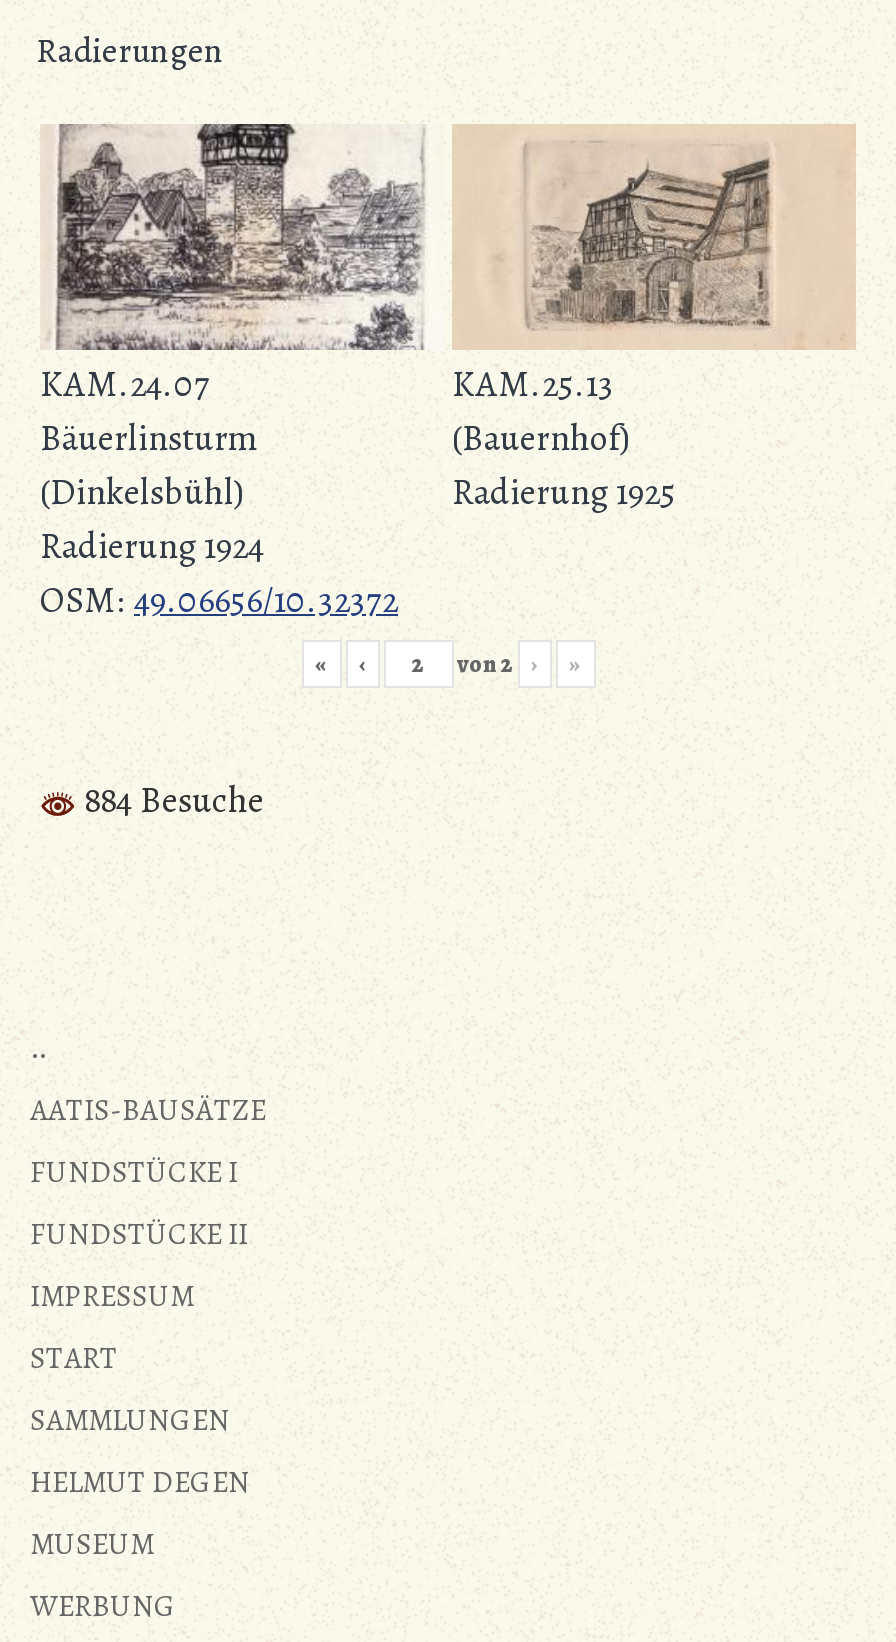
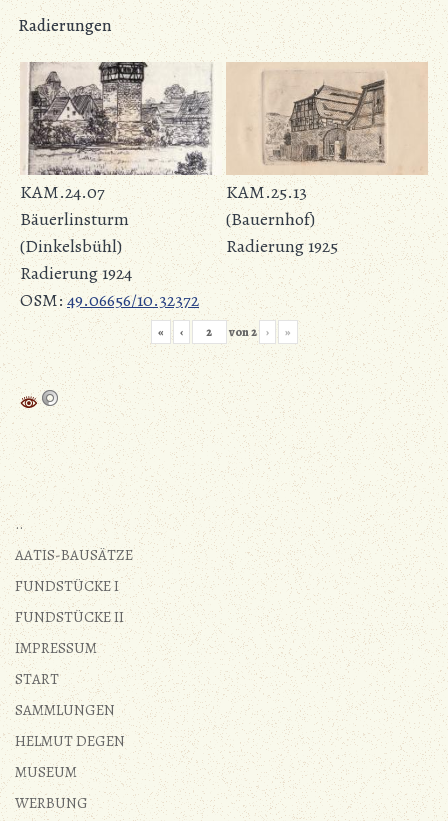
[76,776,264,824] 884 Besuche -> none

